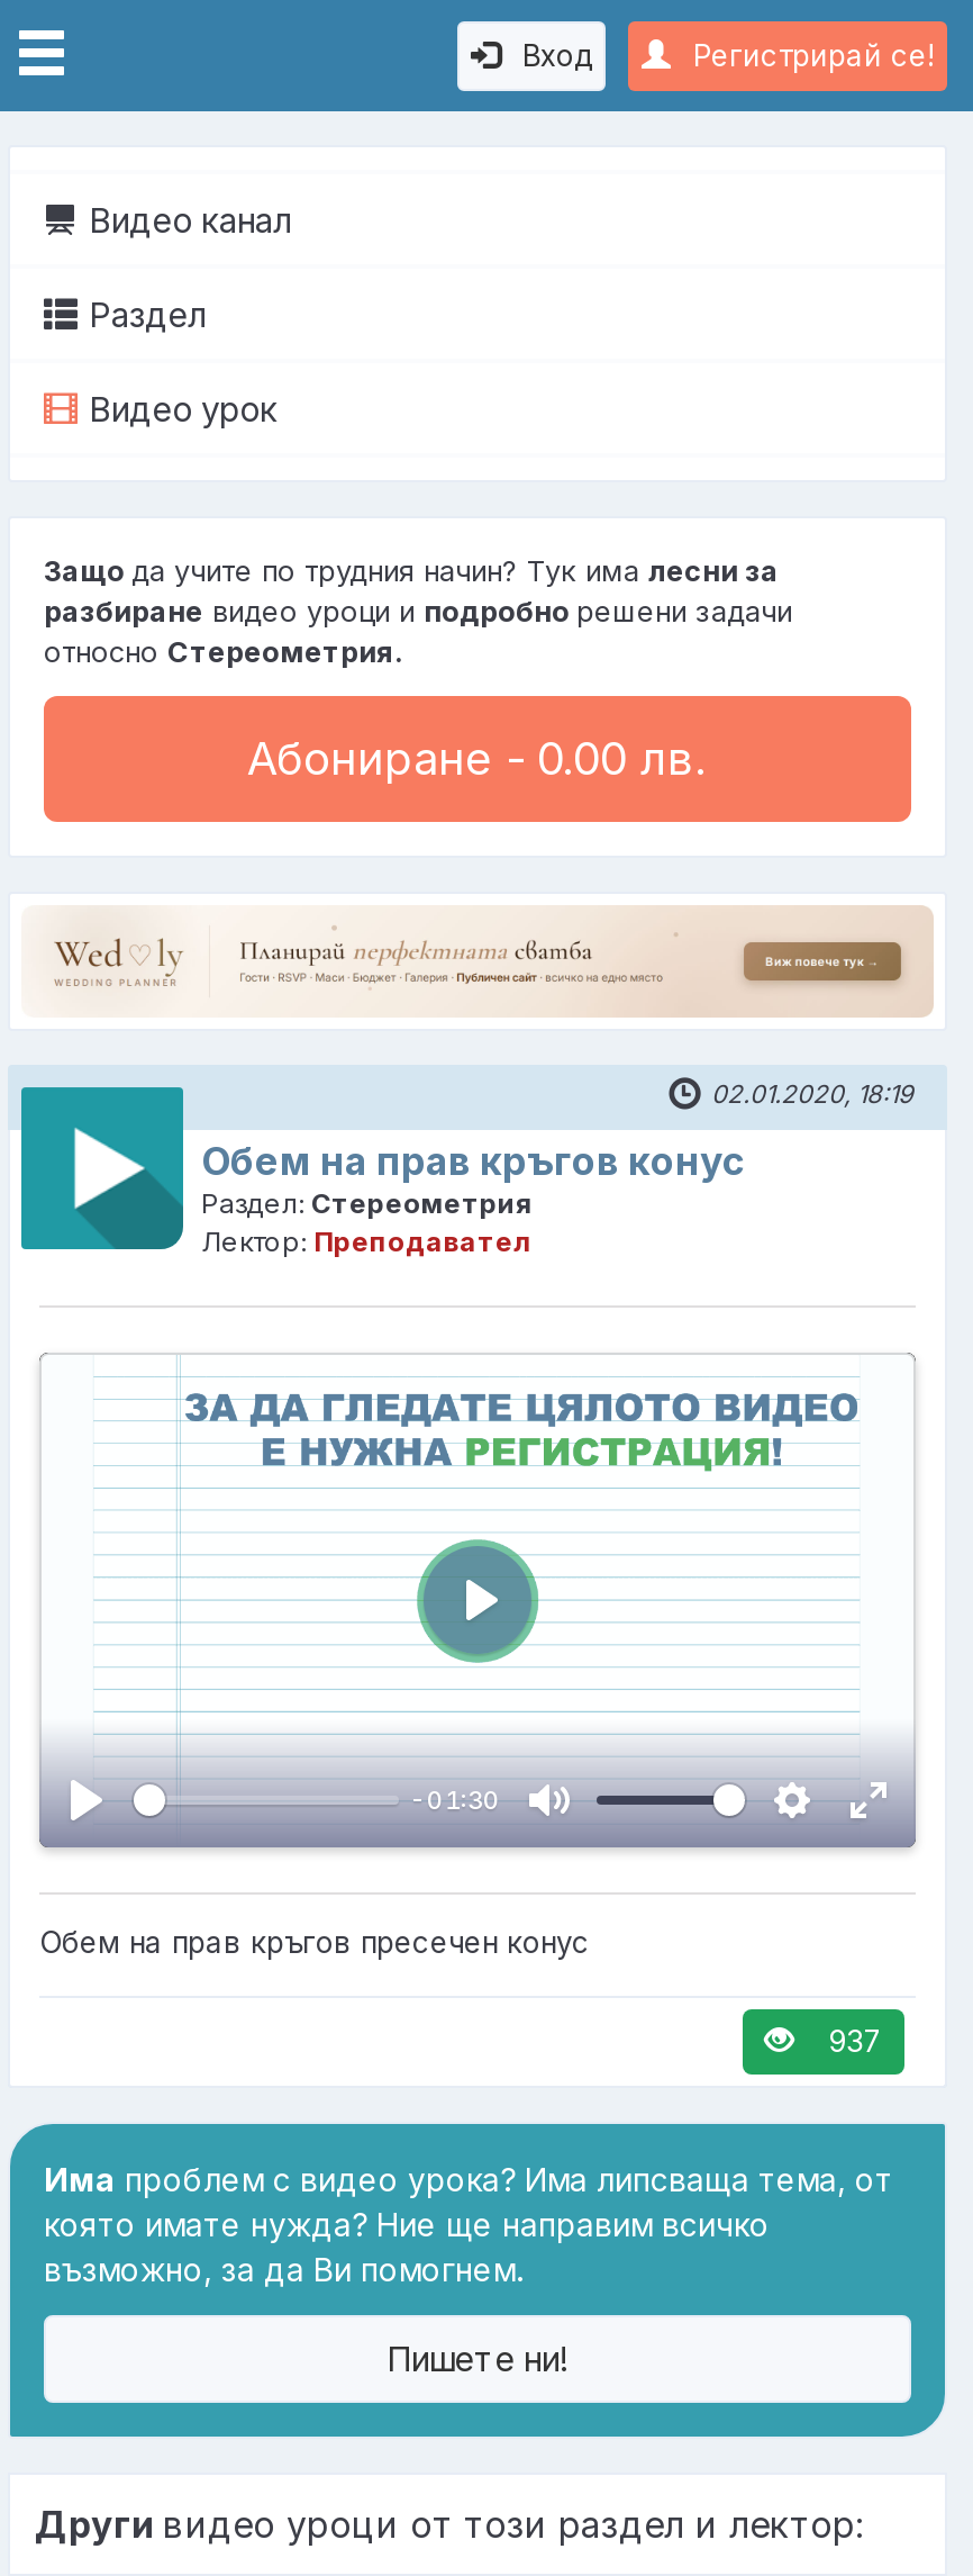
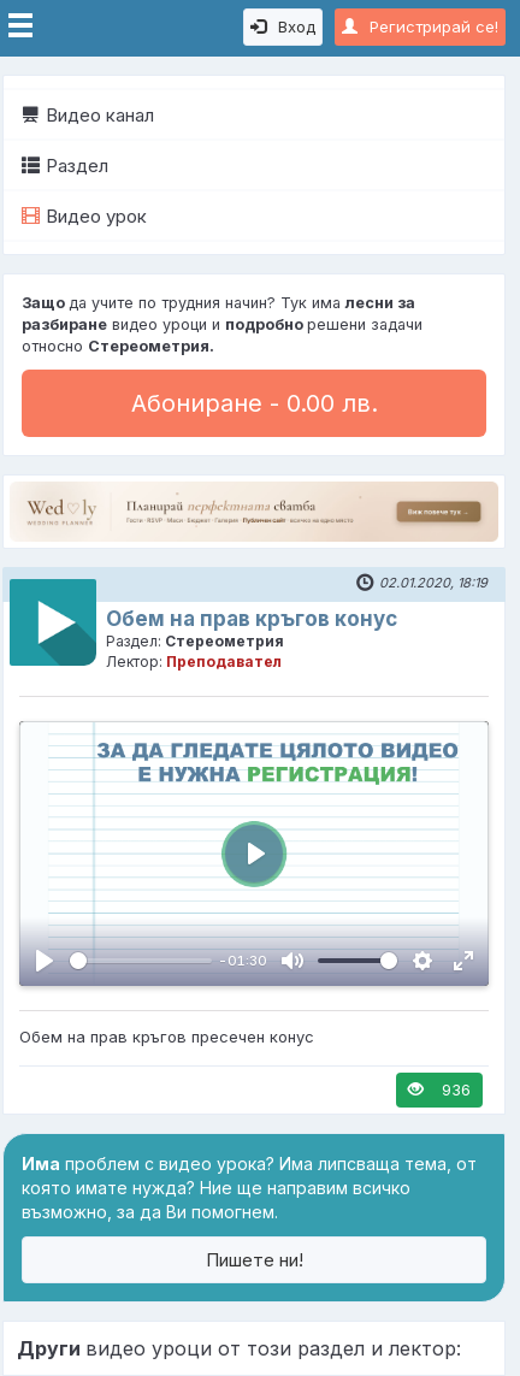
[828,2022,882,2058] 937 -> [442,1079,471,1099] 936

